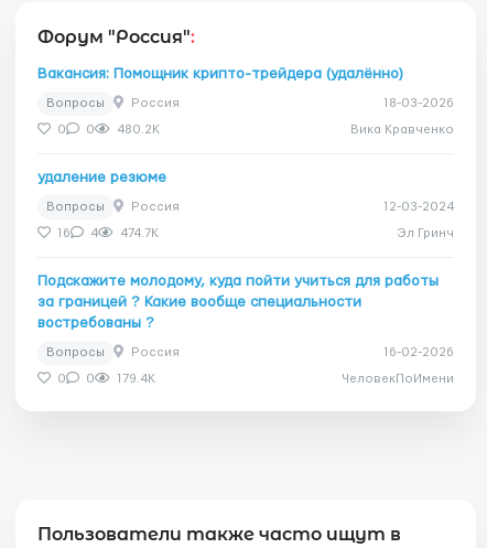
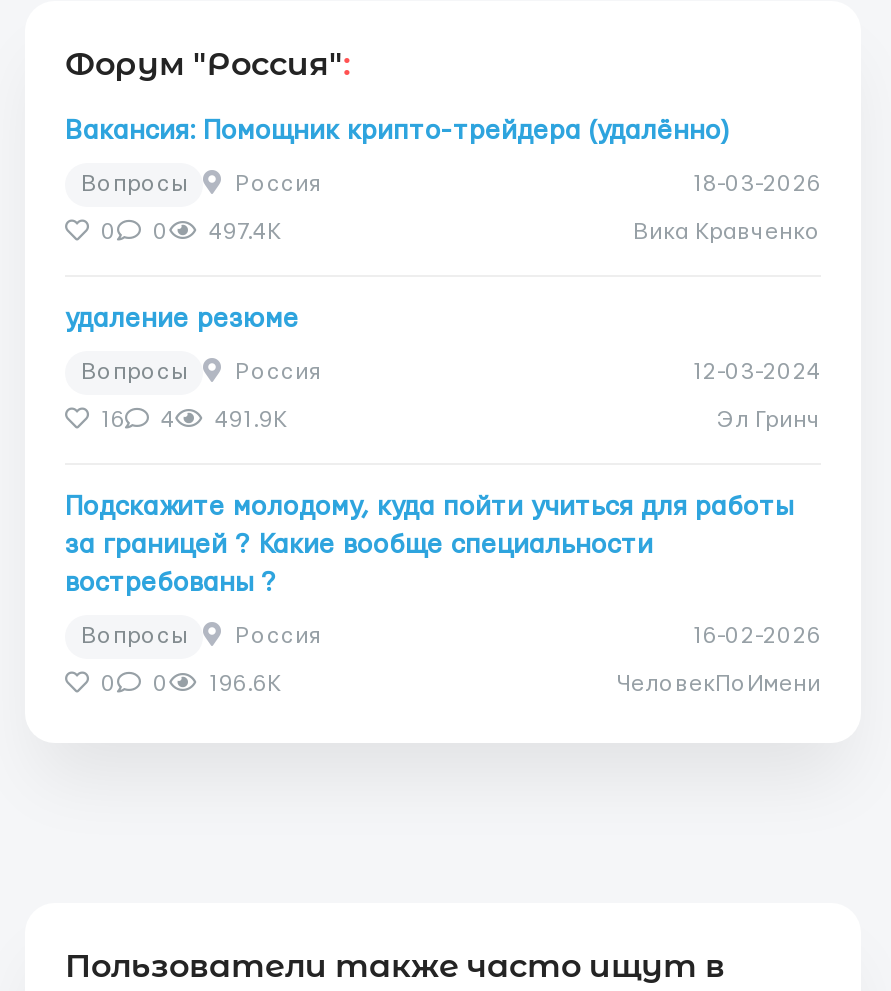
[54,123,160,136] 0 0 480.2K -> [95,221,281,243] 0 0 497.4K
[54,227,159,239] 16 4 474.7K -> [95,409,287,431] 16 4 491.9K
[54,373,155,385] 0 0 179.4K -> [95,673,281,695] 0 0 196.6K

